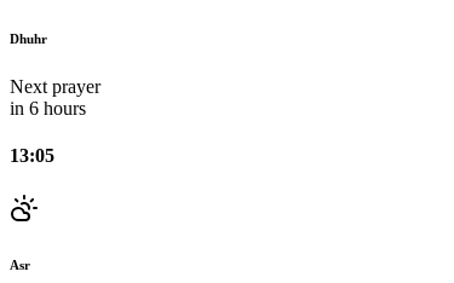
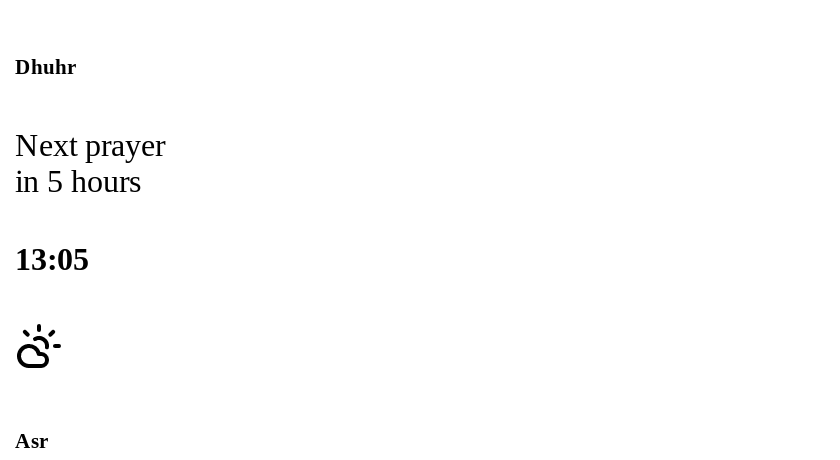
[10,98,86,119] in 6 hours -> [15,164,141,198] in 5 hours

